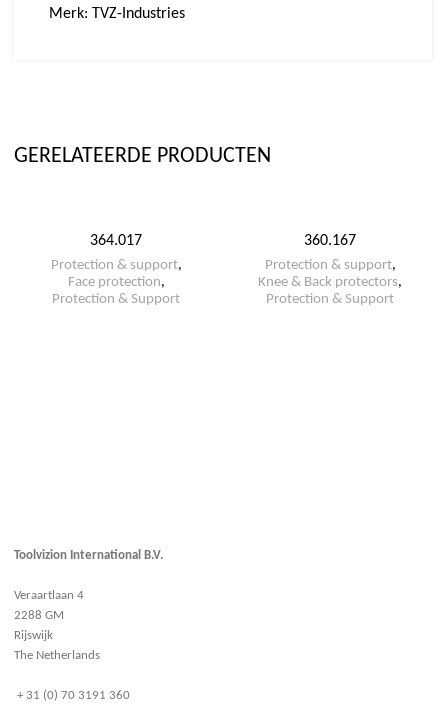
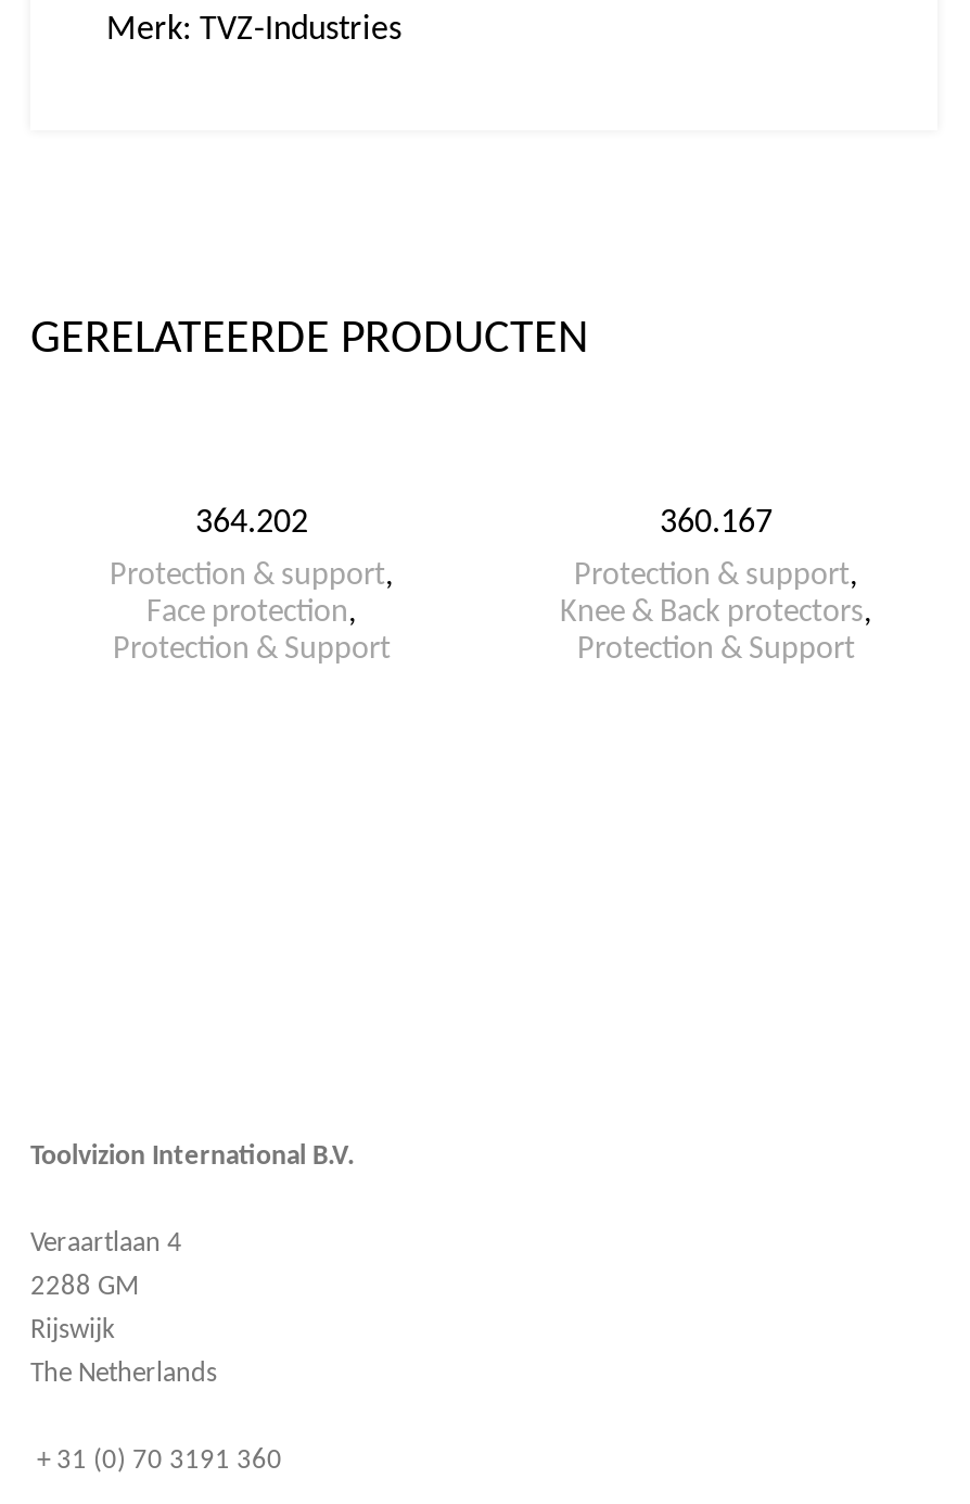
[90,233,142,249] 364.017 -> [195,506,308,541] 364.202

